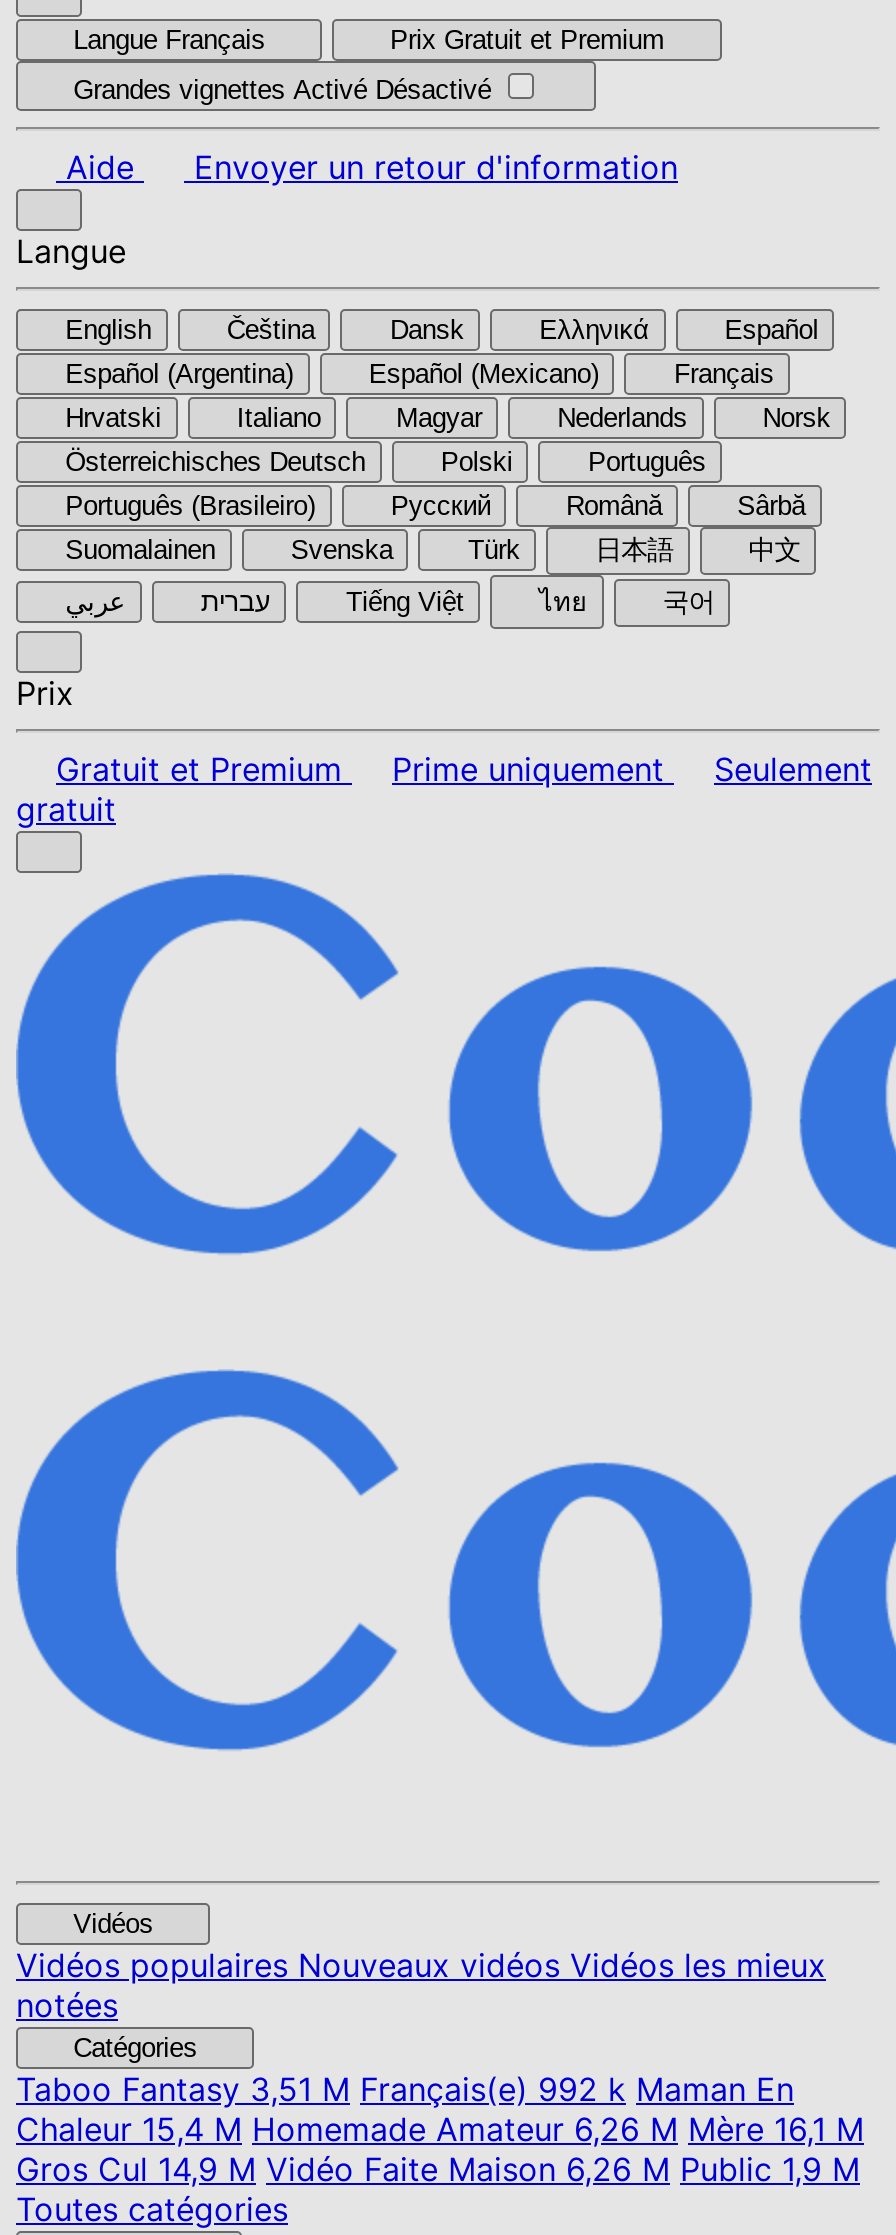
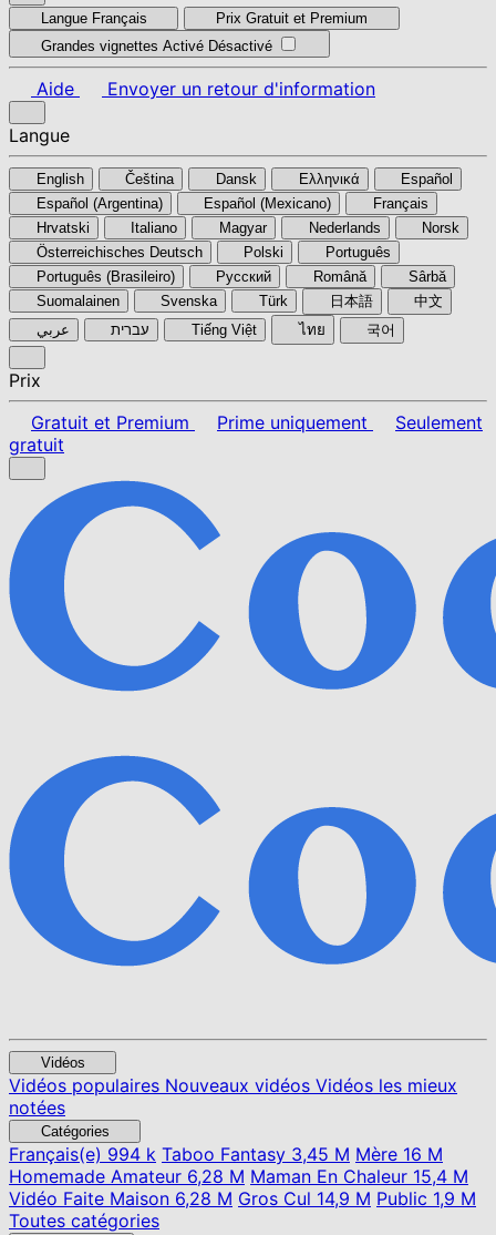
[16,2069,864,2189] Taboo Fantasy3,51 M Français(e) 992 k Maman En | Chaleur 15,4 M Homemade Amateur 6,26 M Mère 16,1 M | Gros Cul 14,9 M Vidéo Faite Maison 6,26 M Public 1,9 M -> [9,1143,476,1210] Français(e)994 k Taboo Fantasy 3,45 M Mère 16 M | Homemade Amateur 6,28 M Maman En Chaleur 15,4 M | Vidéo Faite Maison 6,28 M Gros Cul 14,9 M Public 1,9 M

